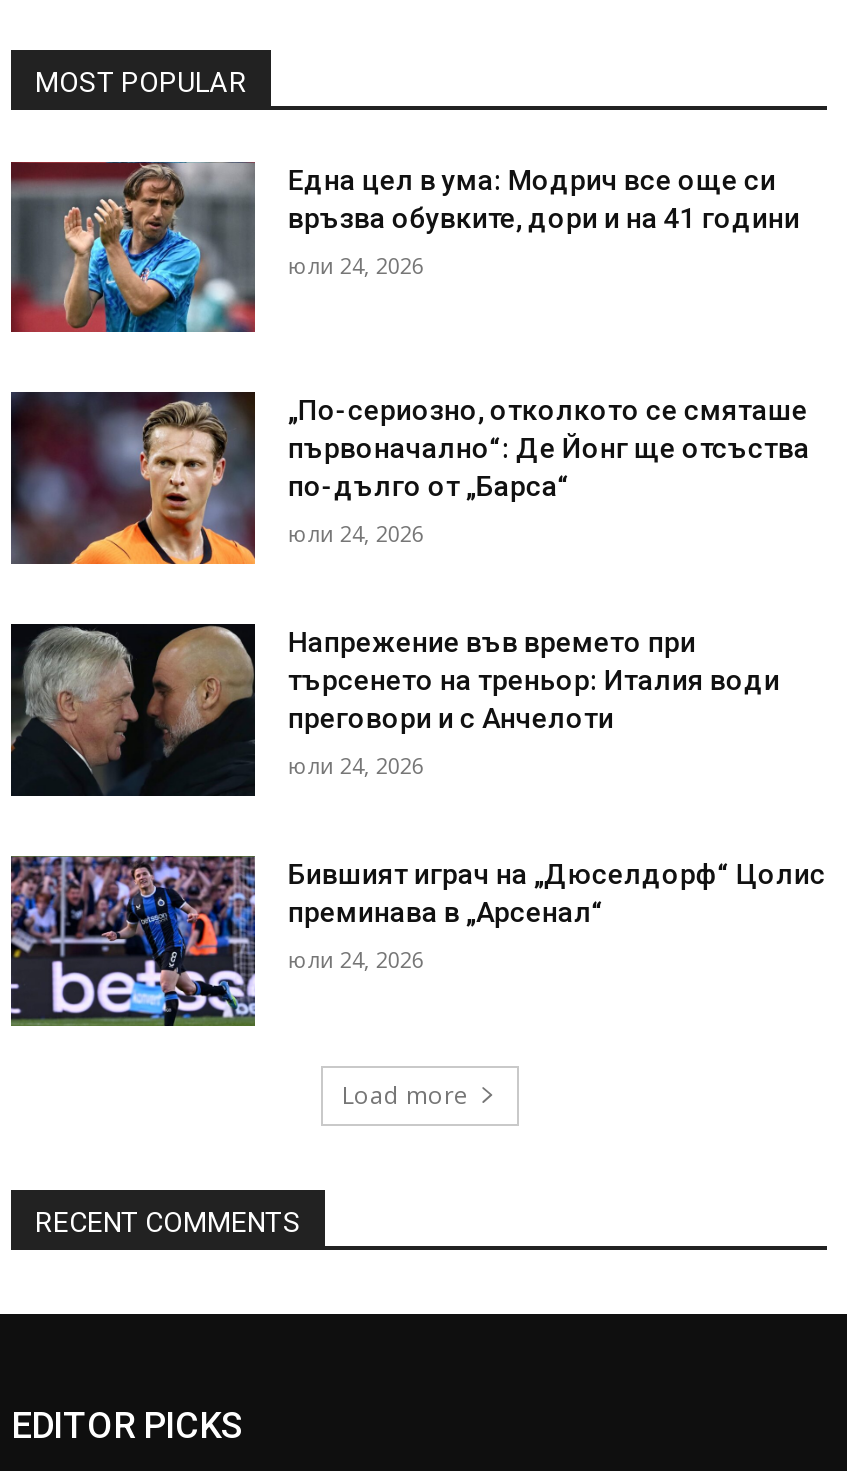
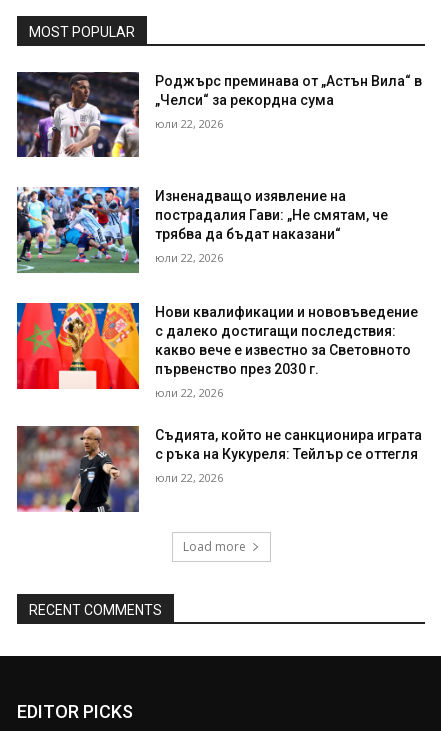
[11,160,800,334] [image] | Една цел в ума: Модрич все още си | връзва обувките, дори и на 41 години -> [16,72,422,158] [image] | Роджърс преминава от „Астън Вила“ в | „Челси“ за рекордна сума
[288,250,424,280] юли 24, 2026 -> [155,116,223,131] юли 22, 2026
[11,390,810,566] [image] | „По-сериозно, отколкото се смяташе | първоначално“: Де Йонг ще отсъства | по-дълго от „Барса“ -> [16,186,388,274] [image] | Изненадващо изявление на | пострадалия Гави: „Не смятам, че | трябва да бъдат наказани“
[288,519,424,549] юли 24, 2026 -> [155,250,223,265] юли 22, 2026
[9,622,780,798] [image] | Напрежение във времето при | търсенето на треньор: Италия води | преговори и с Анчелоти -> [16,302,418,390] [image] | Нови квалификации и нововъведение | с далеко достигащи последствия: | какво вече е известно за Световното | първенство през 2030 г.
[288,750,424,780] юли 24, 2026 -> [155,385,223,400] юли 22, 2026
[9,854,826,1028] [image] | Бившият играч на „Дюселдорф“ Цолис | преминава в „Арсенал“ -> [16,425,422,513] [image] | Съдията, който не санкционира играта | с ръка на Кукуреля: Тейлър се оттегля
[288,944,424,974] юли 24, 2026 -> [155,470,223,485] юли 22, 2026

